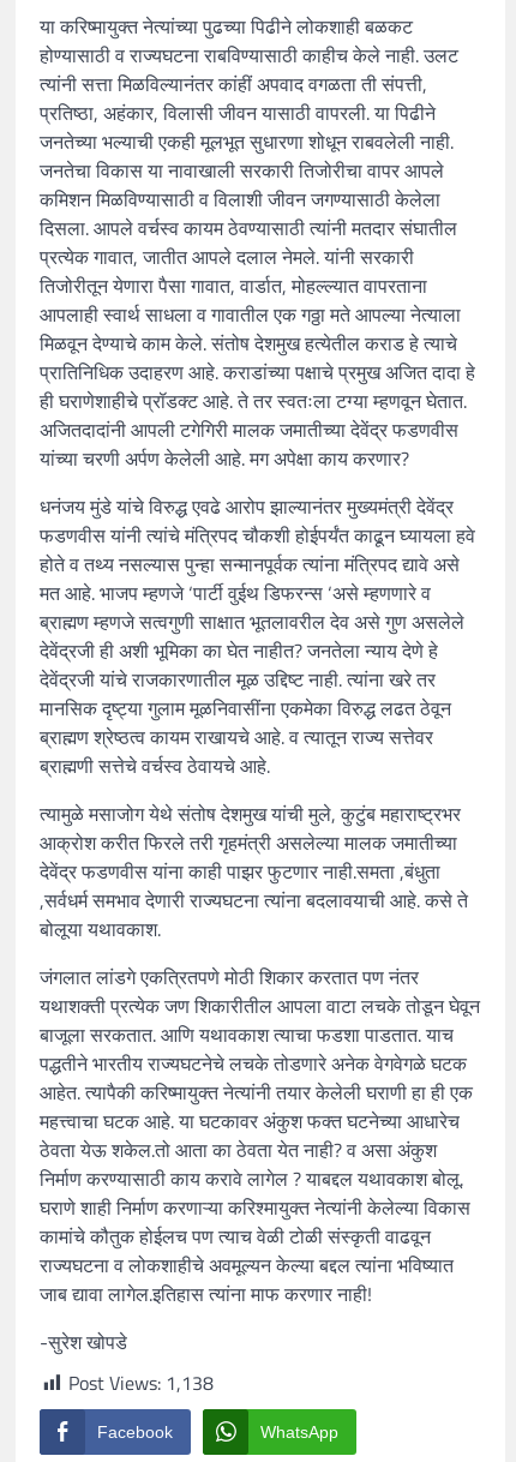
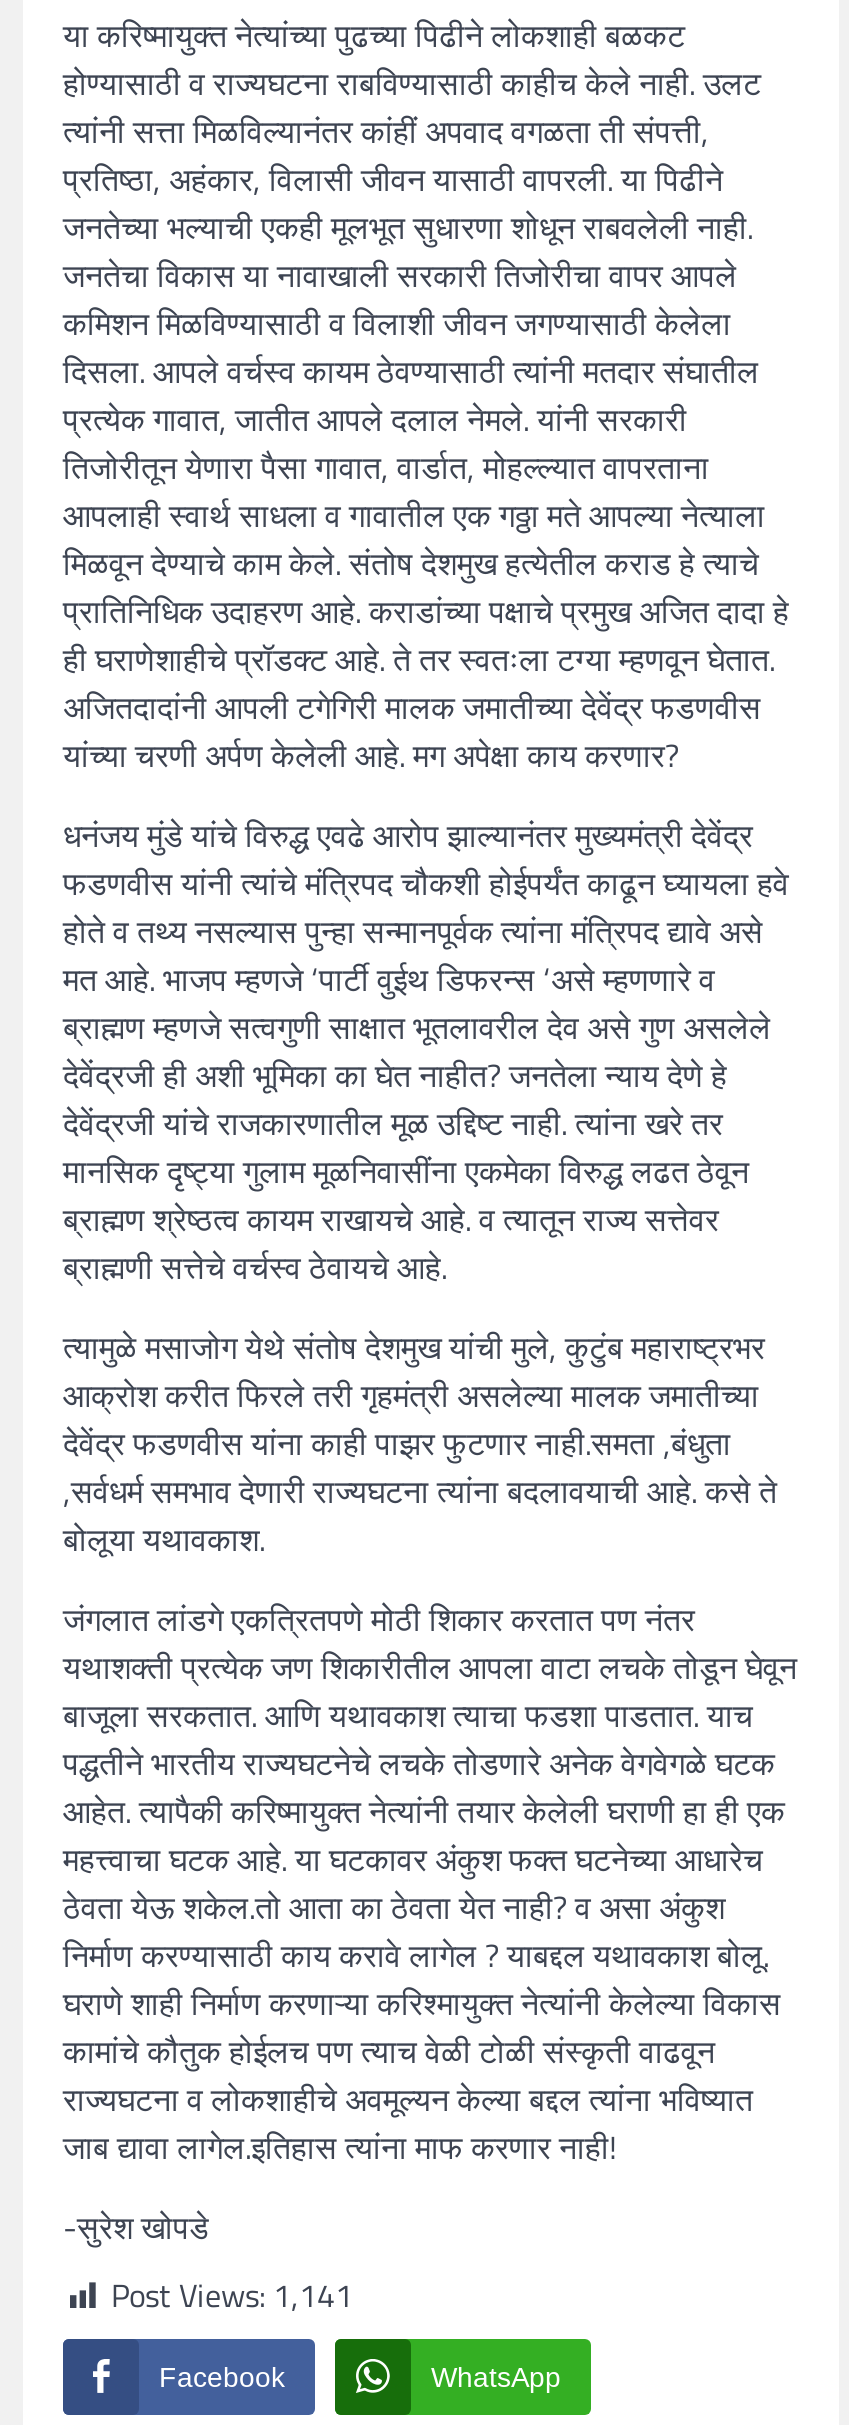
[68,1369,214,1398] Post Views: 1,138 -> [111,2271,353,2319] Post Views: 1,141

